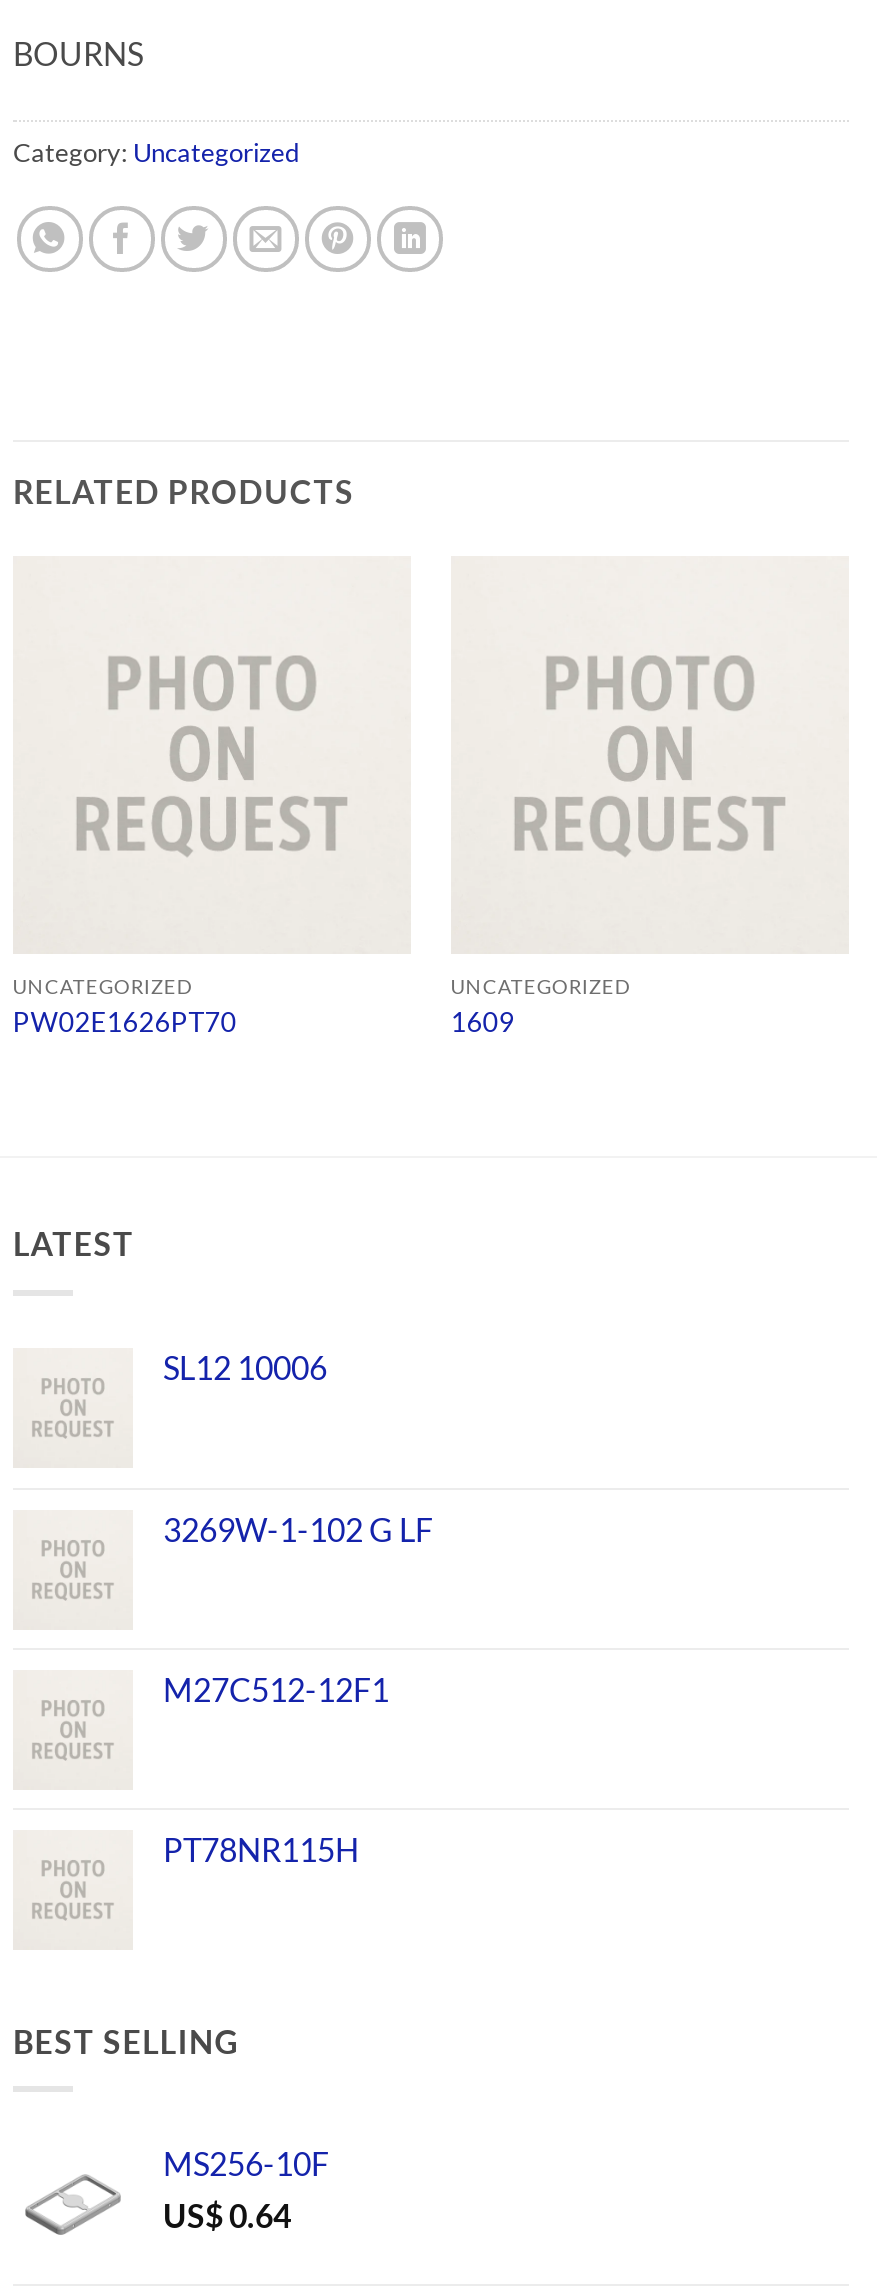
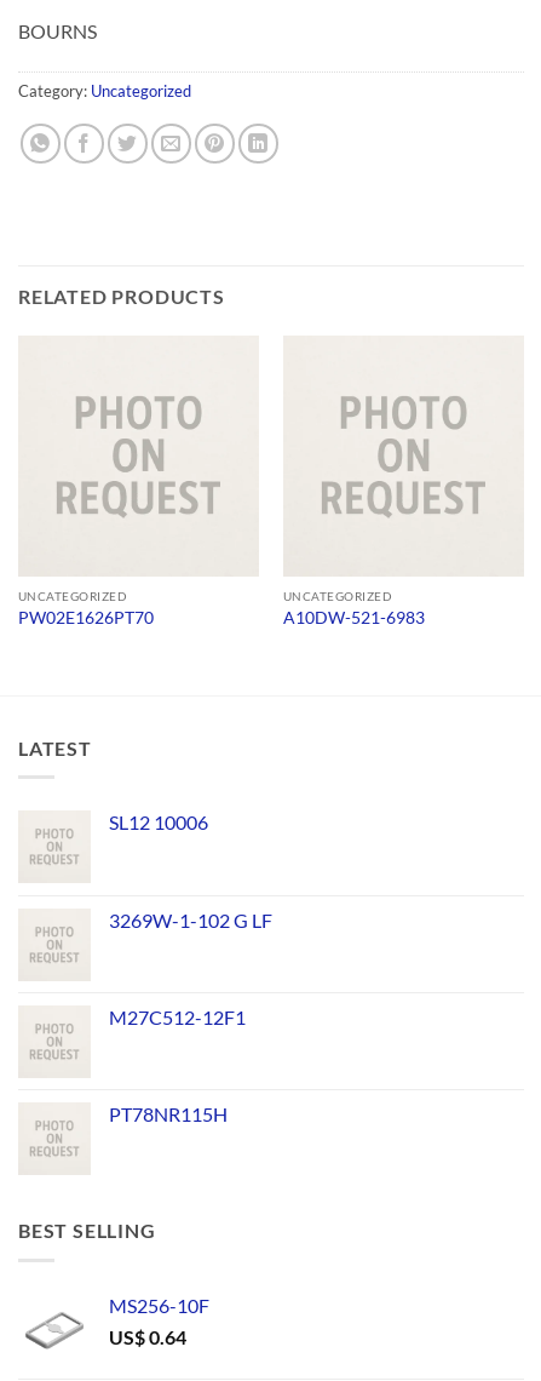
[451,1006,515,1038] 1609 -> [283,608,425,627] A10DW-521-6983

